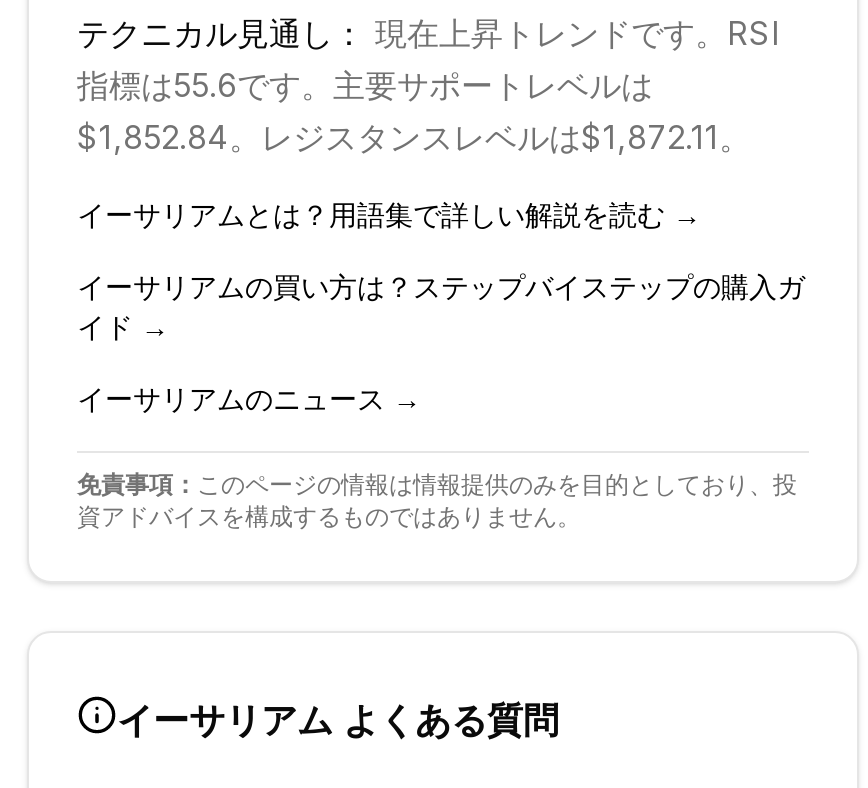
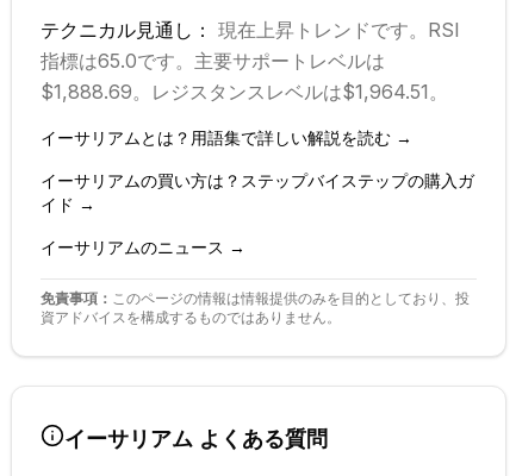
[77,65,653,105] 指標は55.6です。主要サポートレベルは -> [41,49,385,73] 指標は65.0です。主要サポートレベルは
[77,117,751,157] $1,852.84。レジスタンスレベルは$1,872.11。 -> [41,80,448,104] $1,888.69。レジスタンスレベルは$1,964.51。

